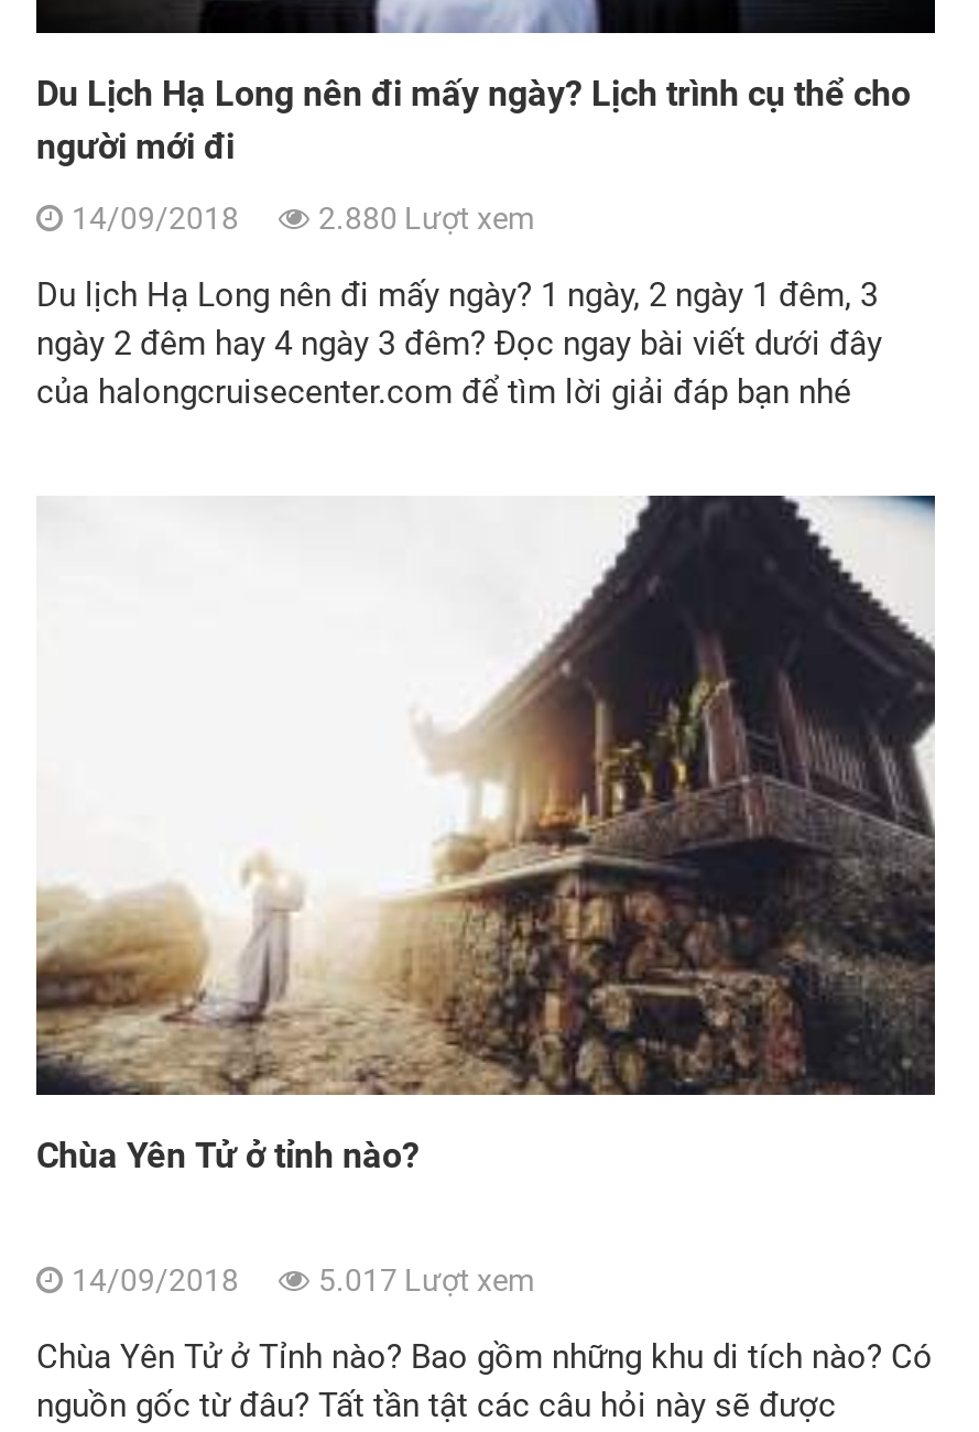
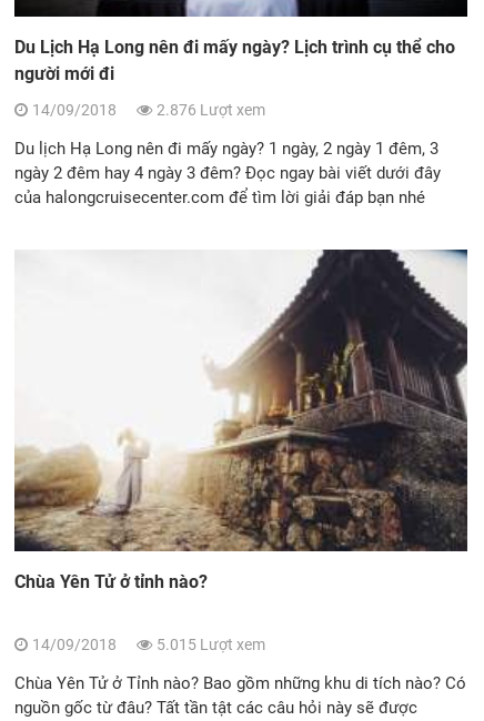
[318,200,534,236] 2.880 Lượt xem -> [157,101,265,119] 2.876 Lượt xem
[318,1262,534,1298] 5.017 Lượt xem -> [157,636,265,653] 5.015 Lượt xem

